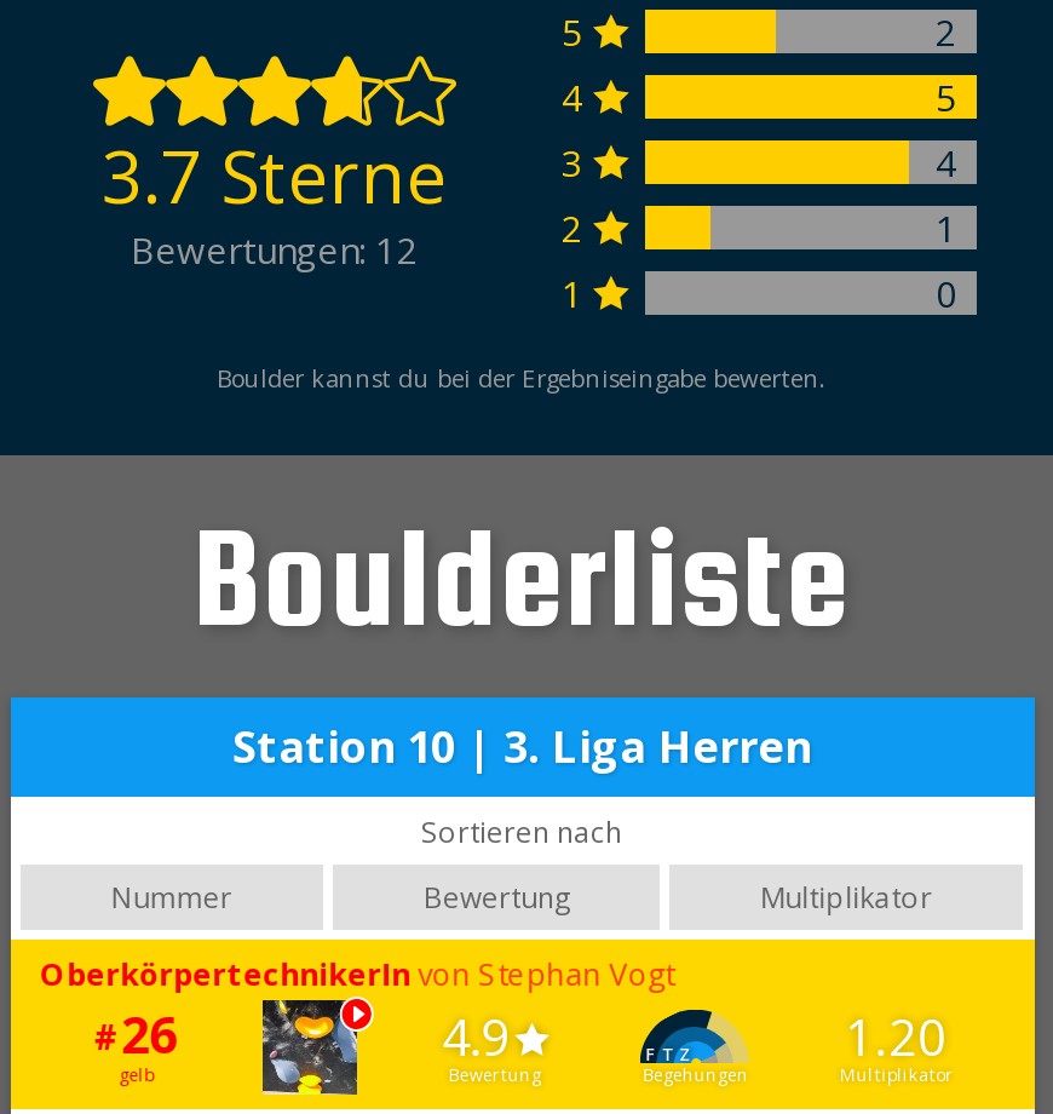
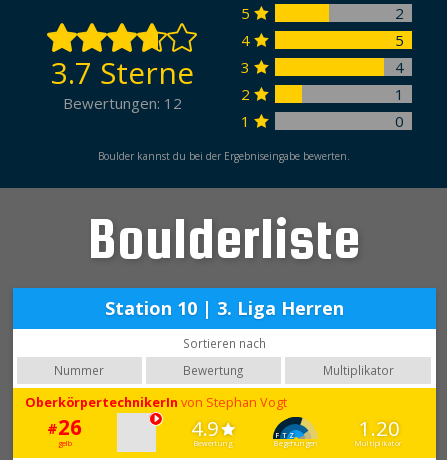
[260,1000,359,1097] [image] -> [116,413,157,453] [image]

